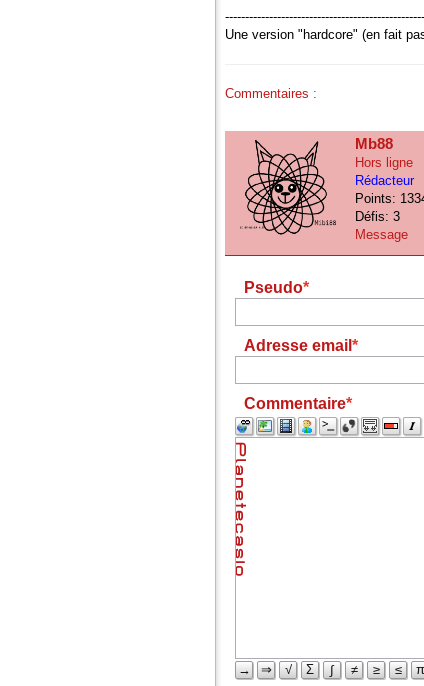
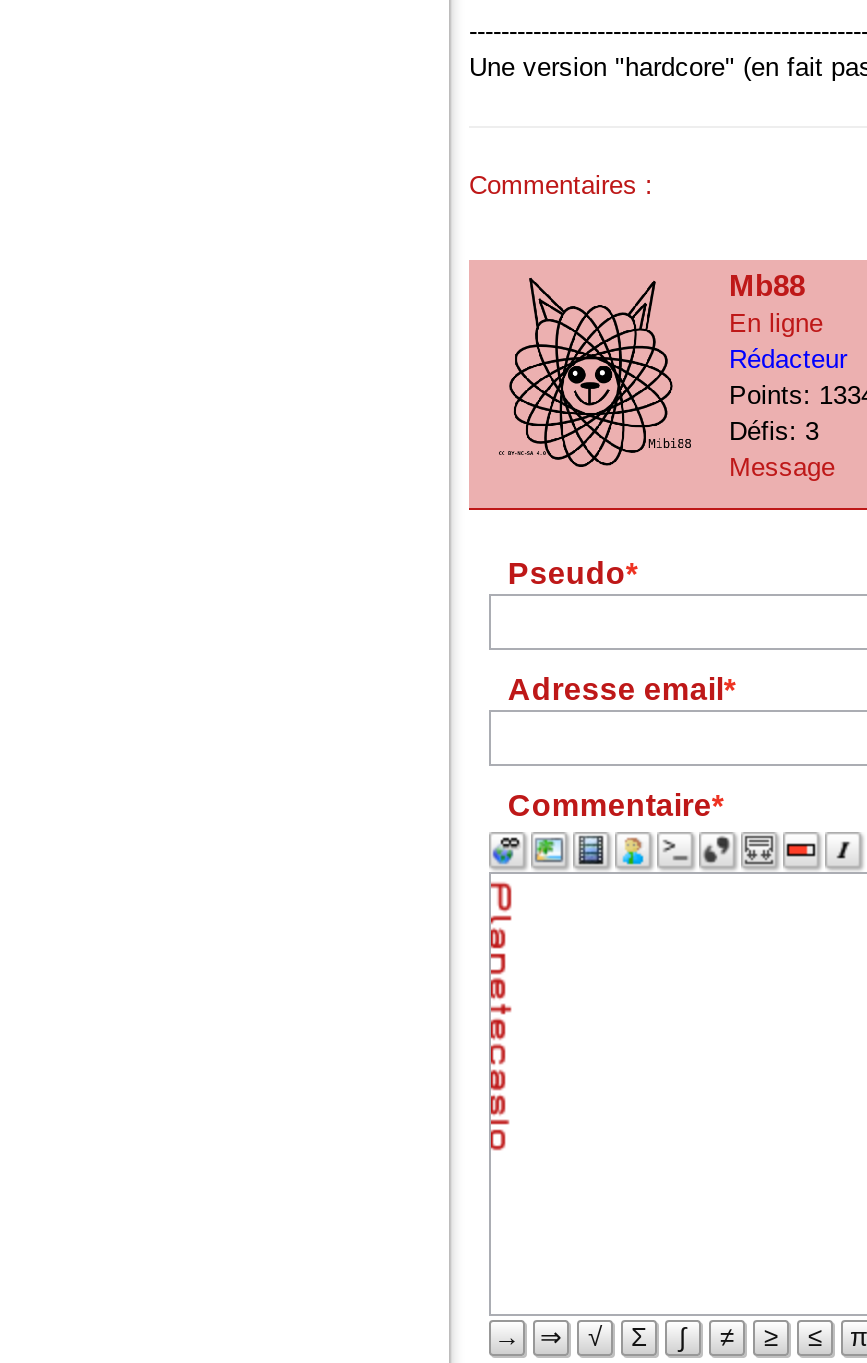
[355,155,413,170] Hors ligne -> [729,308,823,338] En ligne

